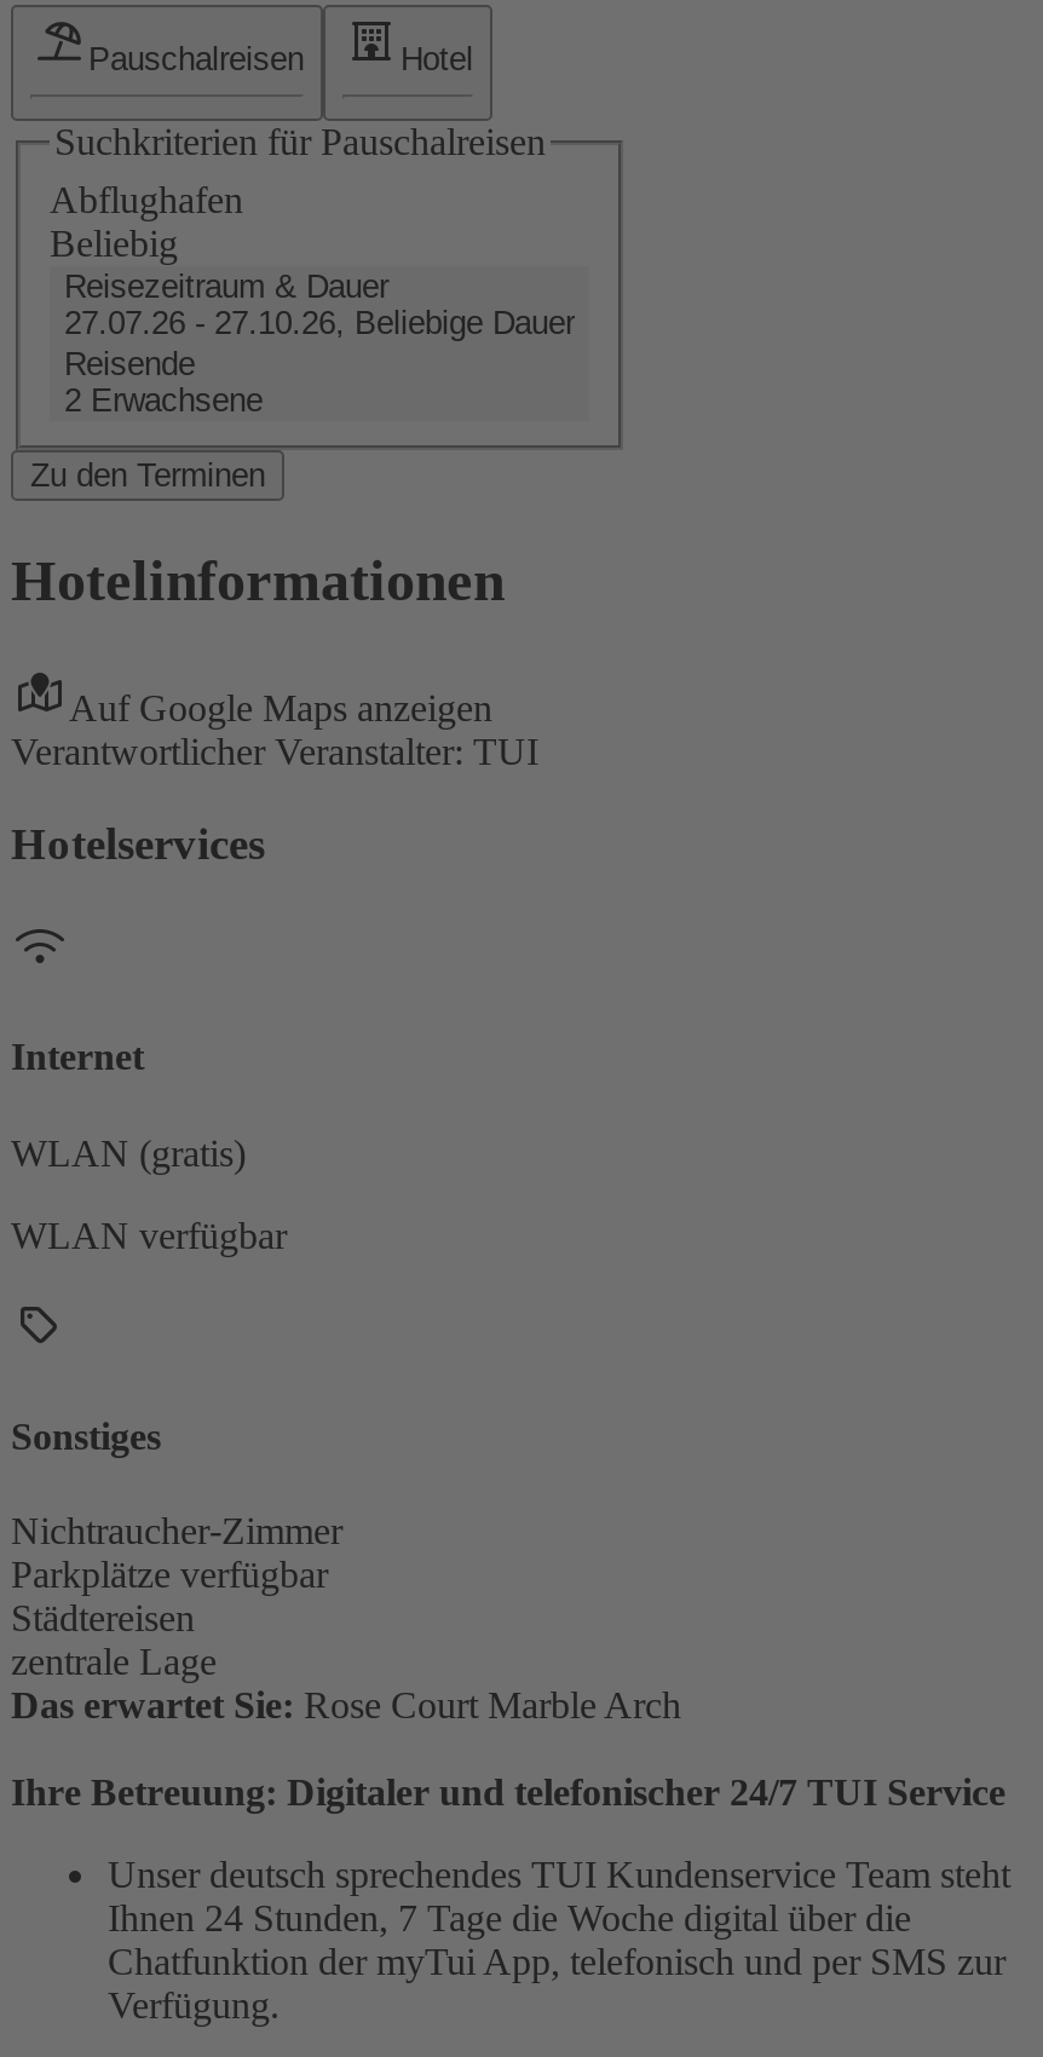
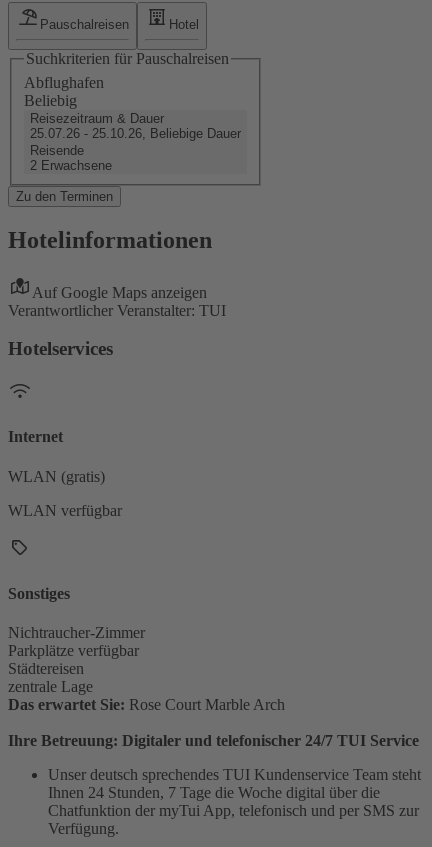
[64,304,575,341] 27.07.26 - 27.10.26, Beliebige Dauer -> [30,126,241,141] 25.07.26 - 25.10.26, Beliebige Dauer

